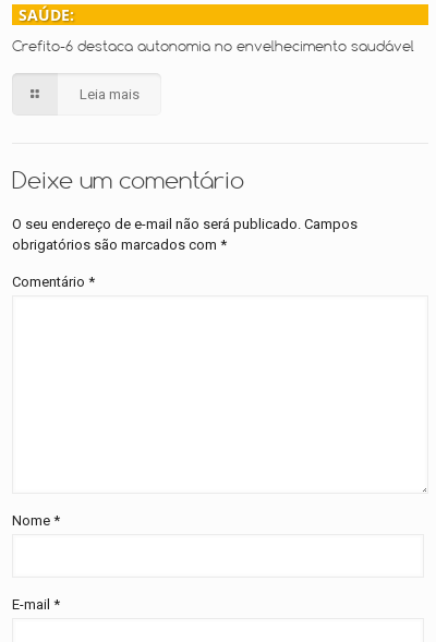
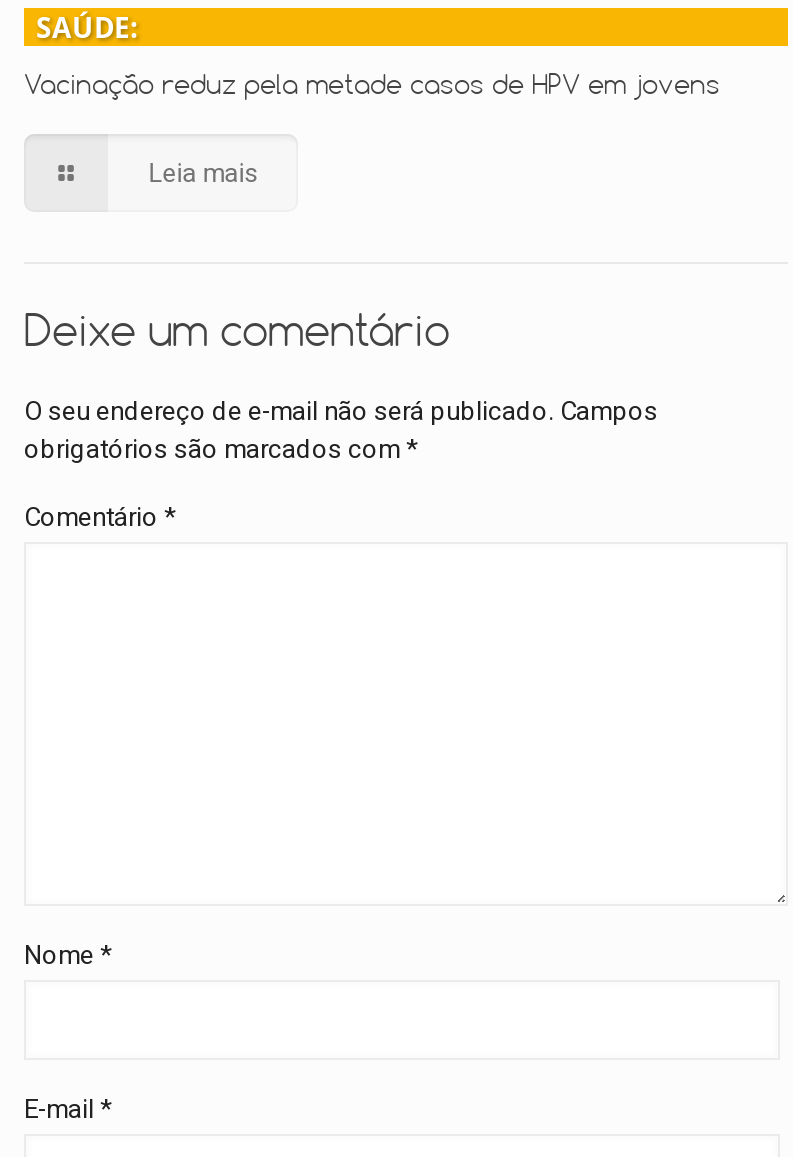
[12,36,414,56] Crefito-6 destaca autonomia no envelhecimento saudável -> [24,66,720,102] Vacinação reduz pela metade casos de HPV em jovens

